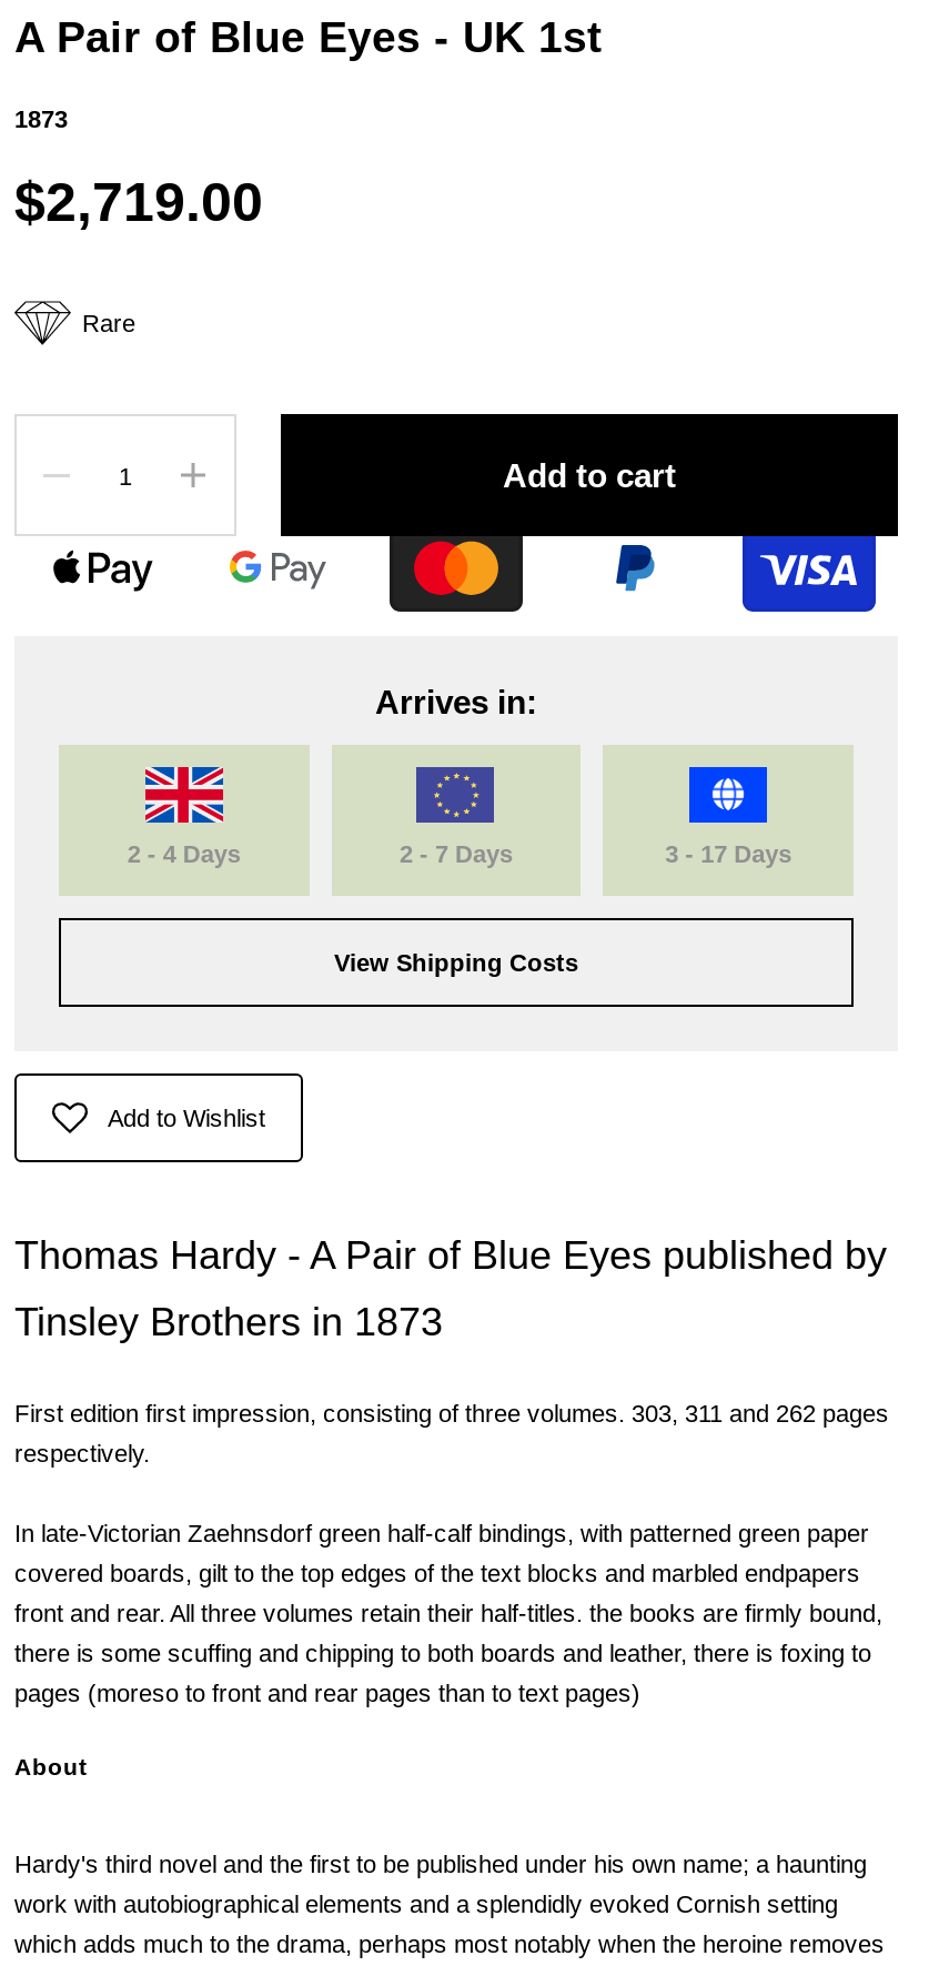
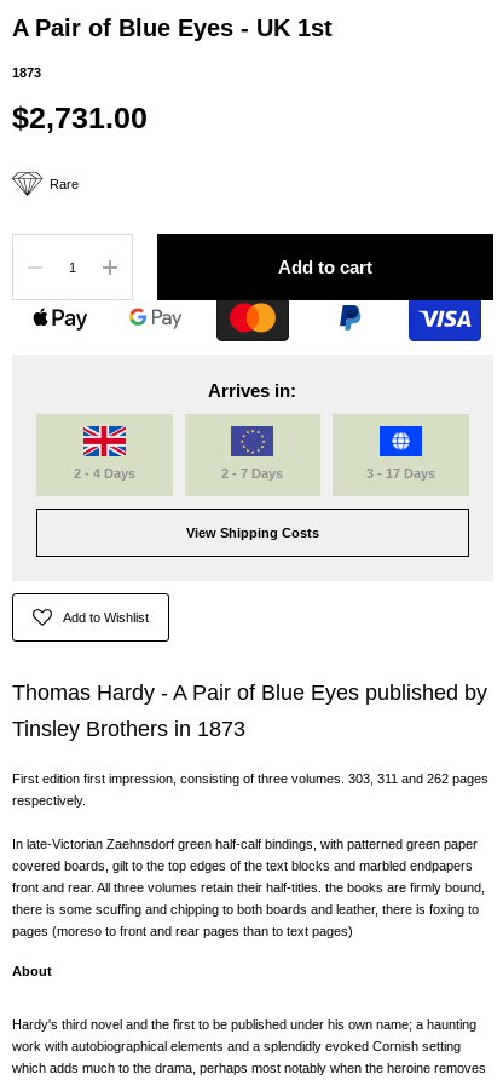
[14,169,263,231] $2,719.00 -> [12,100,148,134] $2,731.00

